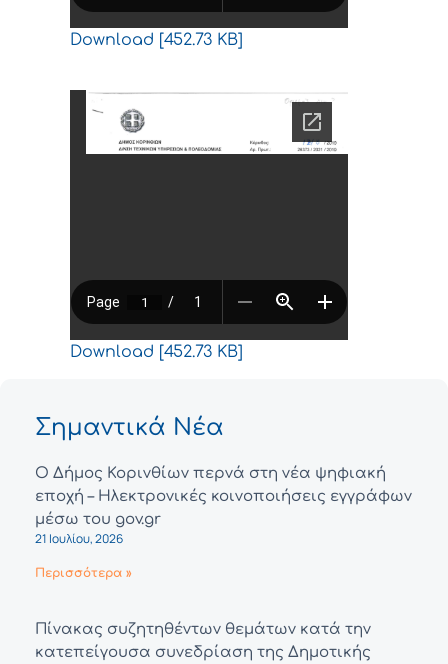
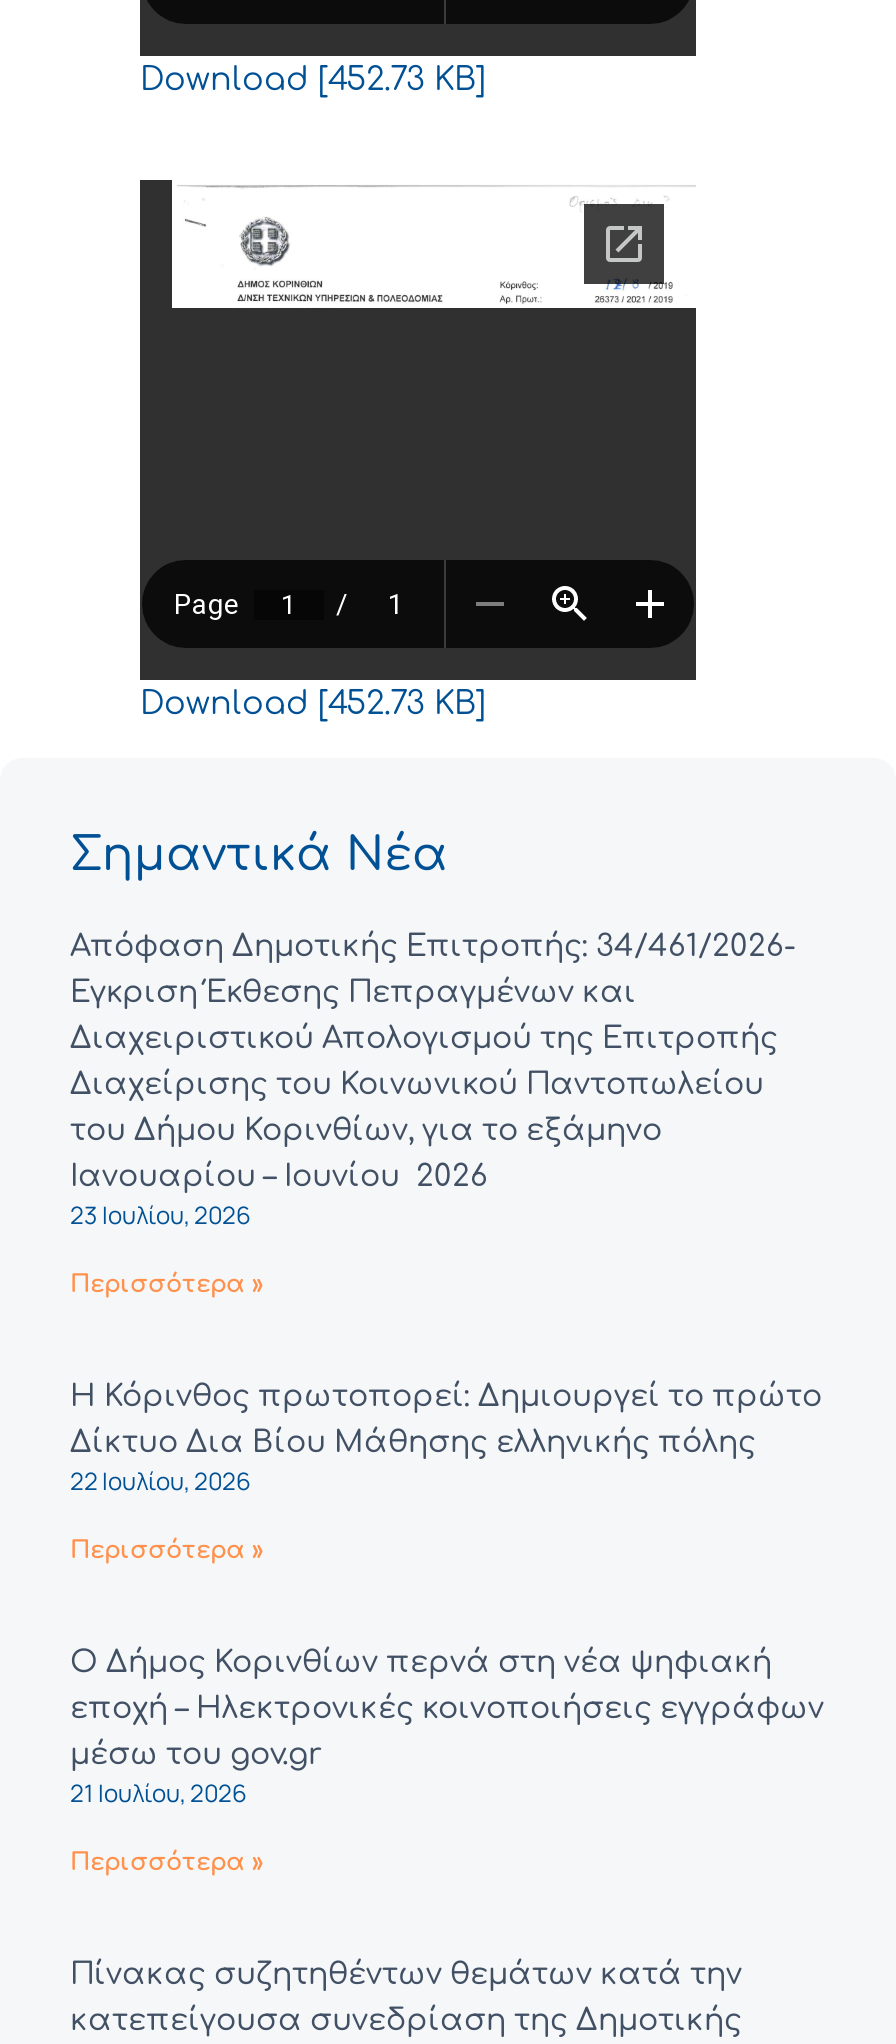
none -> [70,930,822,1564] Απόφαση Δημοτικής Επιτροπής: 34/461/2026- | Έγκριση Έκθεσης Πεπραγμένων και | Διαχειριστικού Απολογισμού της Επιτροπής | Διαχείρισης του Κοινωνικού Παντοπωλείου | του Δήμου Κορινθίων, για το εξάμηνο | Ιανουαρίου – Ιουνίου 2026 | 23 Ιουλίου, 2026 | Περισσότερα » | Η Κόρινθος πρωτοπορεί: Δημιουργεί το πρώτο | Δίκτυο Δια Βίου Μάθησης ελληνικής πόλης | 22 Ιουλίου, 2026 | Περισσότερα »

